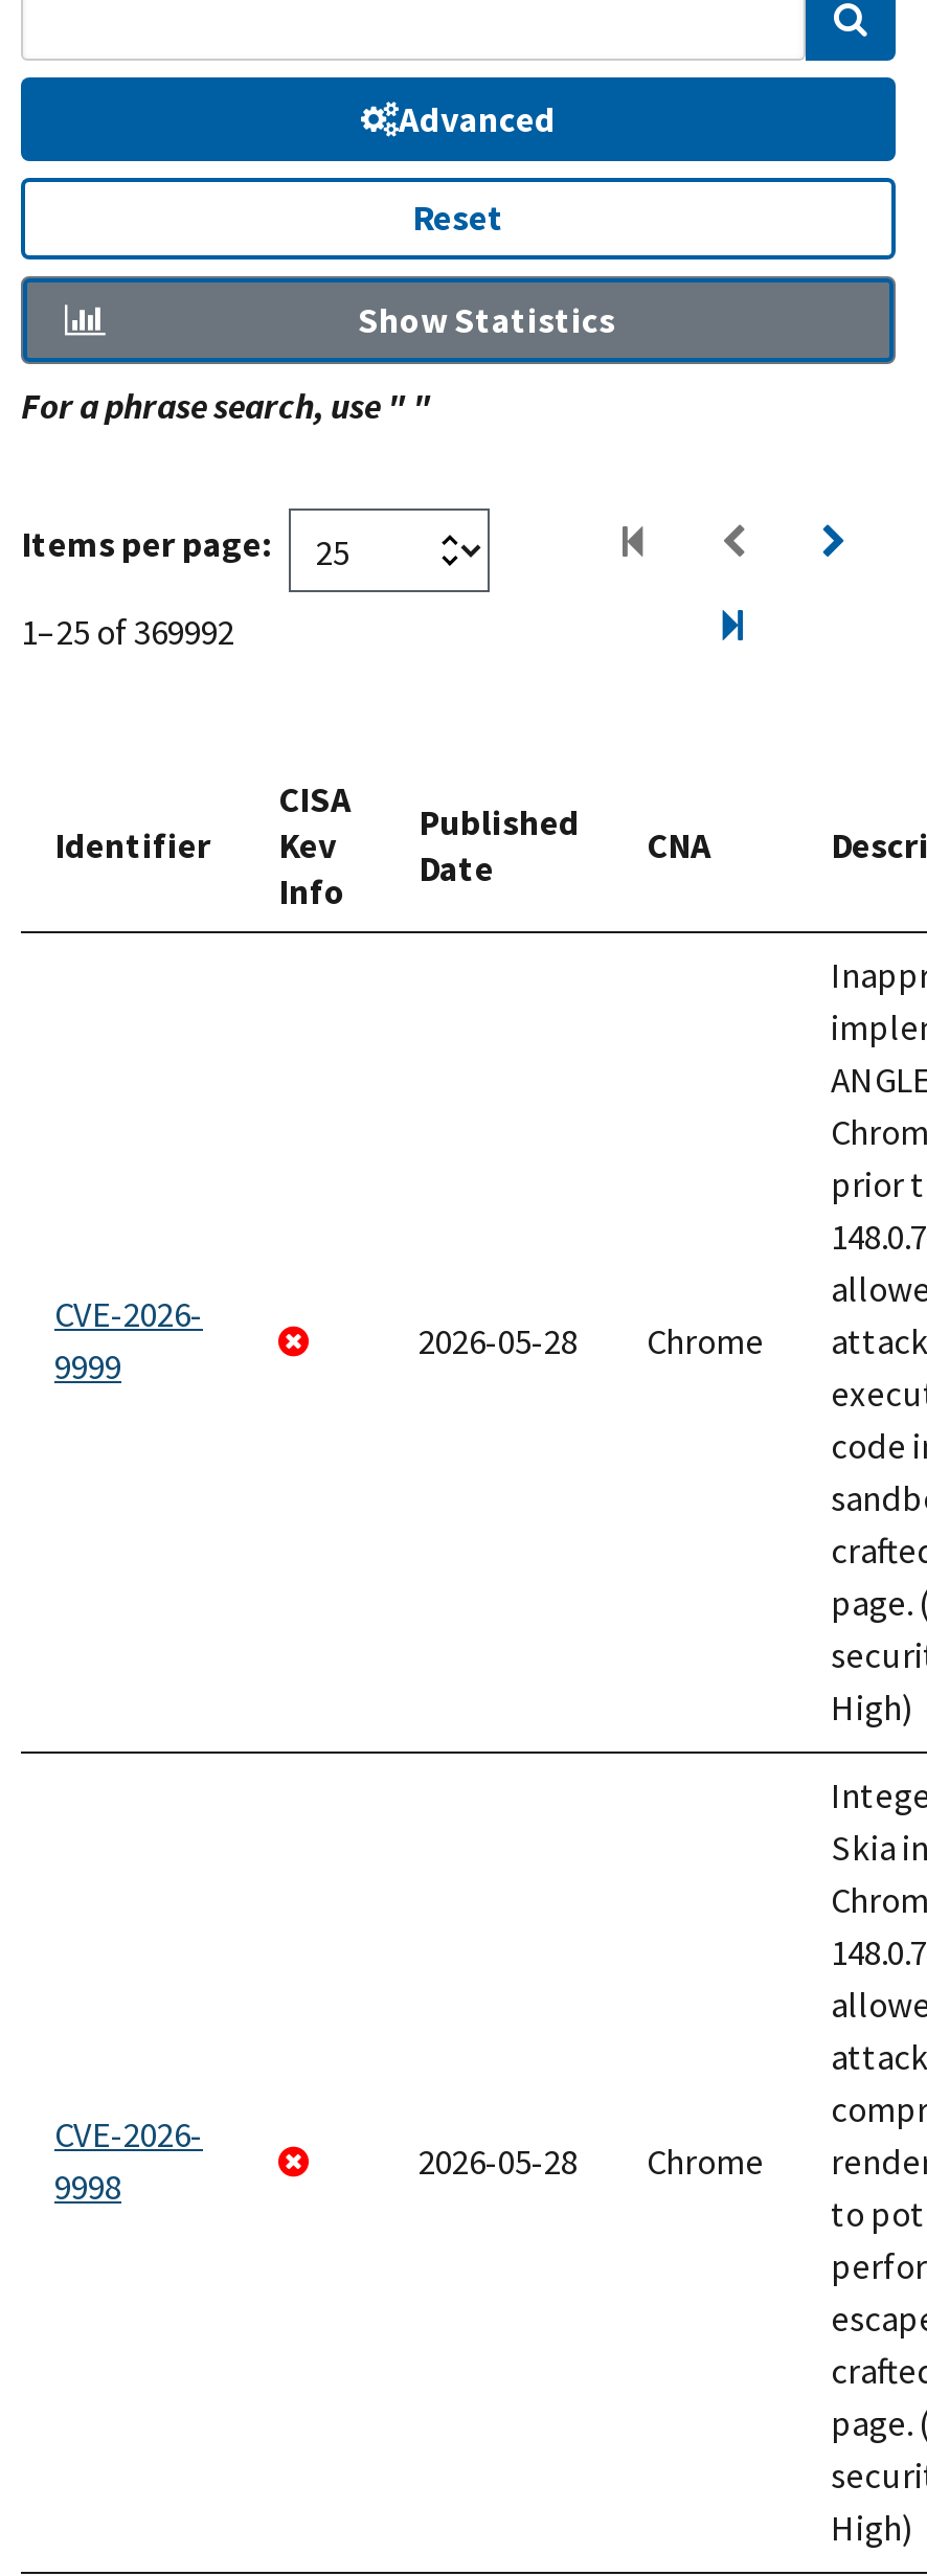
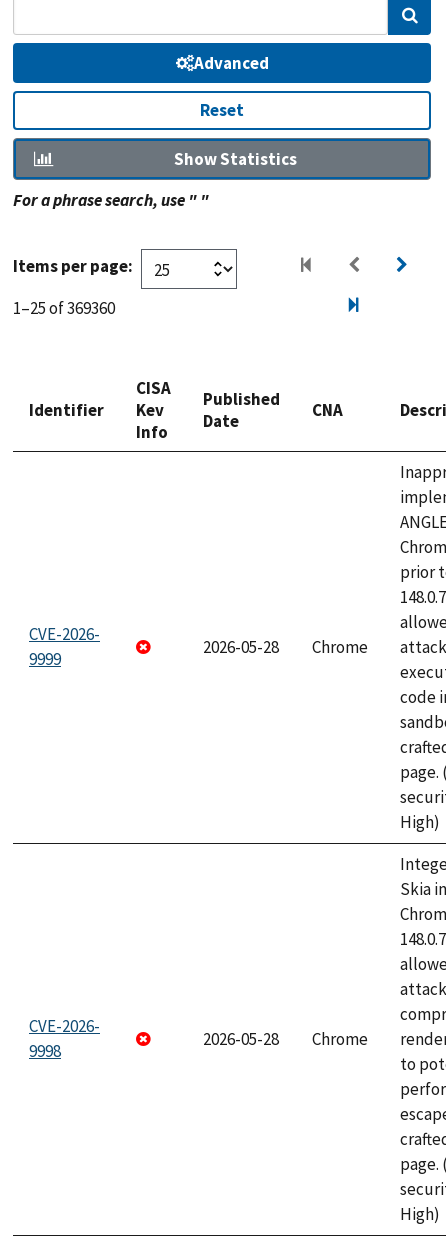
[21,609,234,655] 1–25 of 369992 -> [13,297,115,319] 1–25 of 369360

